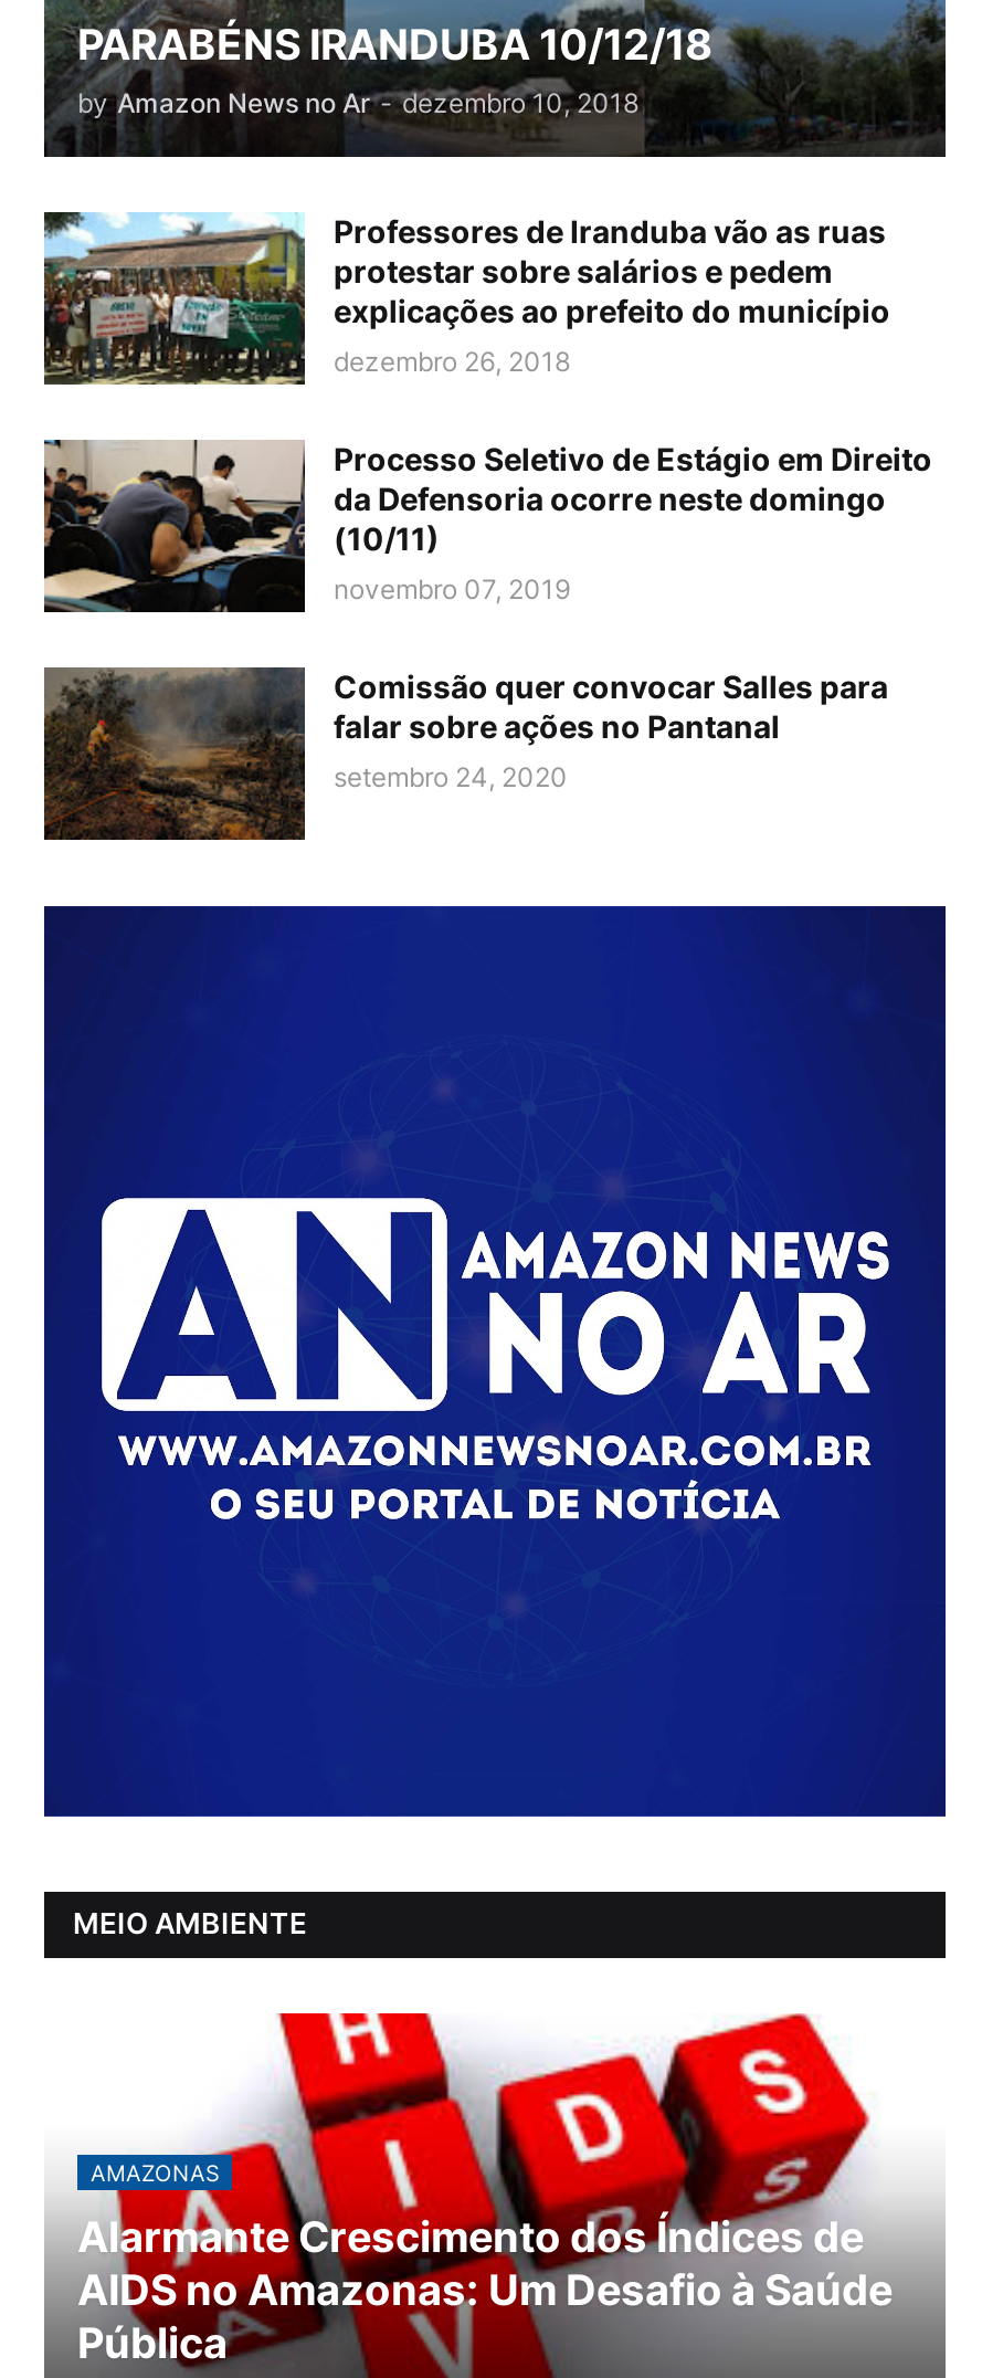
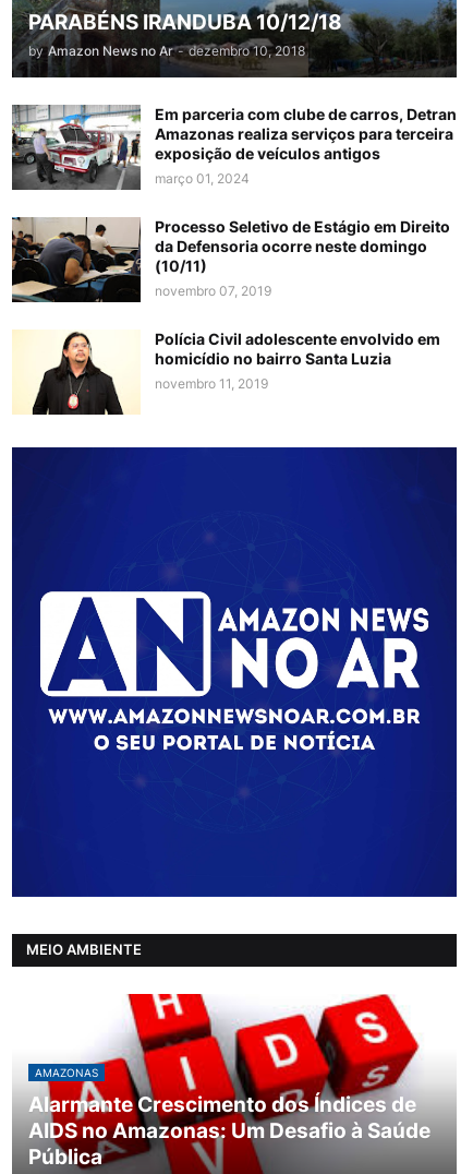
[44,212,890,385] [image] | Professores de Iranduba vão as ruas | protestar sobre salários e pedem | explicações ao prefeito do município | dezembro 26, 2018 -> [12,104,457,191] [image] | Em parceria com clube de carros, Detran | Amazonas realiza serviços para terceira | exposição de veículos antigos | março 01, 2024
[42,665,888,842] [image] | Comissão quer convocar Salles para | falar sobre ações no Pantanal | setembro 24, 2020 -> [12,330,440,415] [image] | Polícia Civil adolescente envolvido em | homicídio no bairro Santa Luzia | novembro 11, 2019

